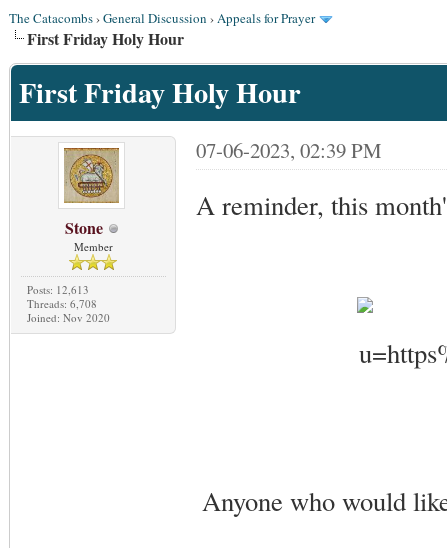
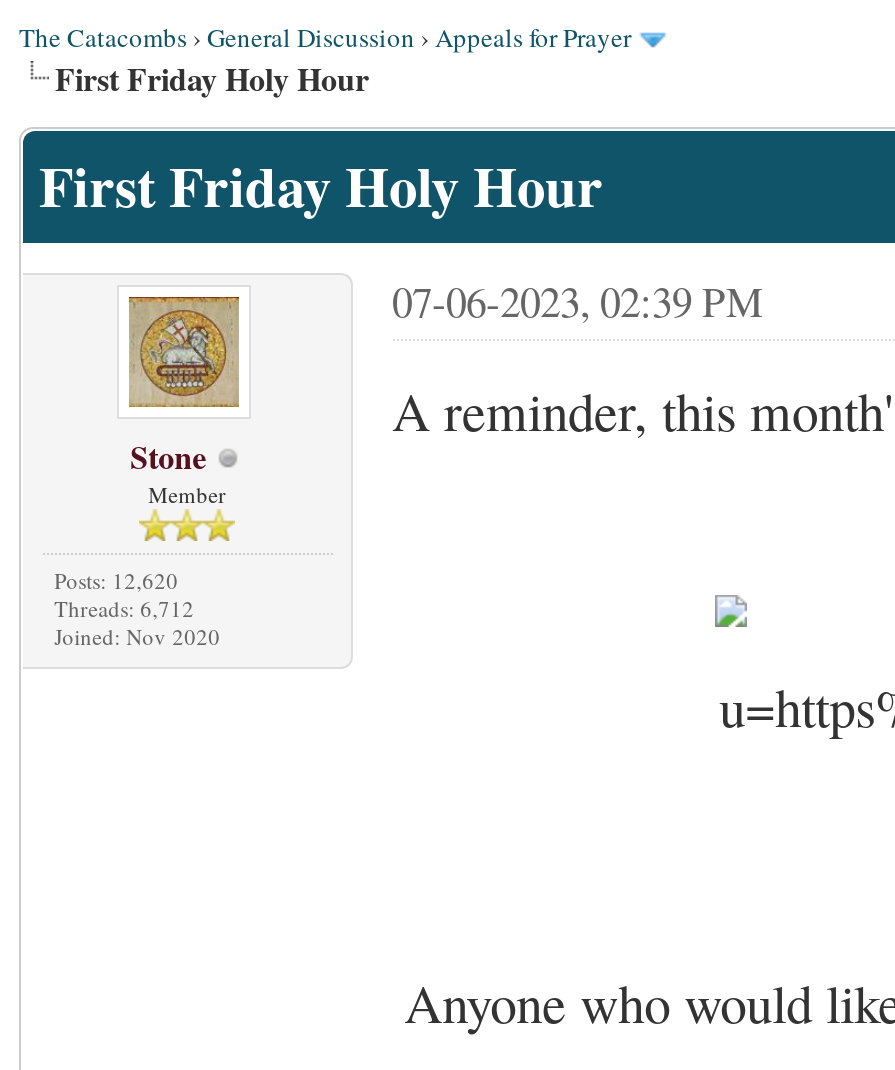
[27,282,89,297] Posts: 12,613 -> [54,565,178,595] Posts: 12,620
[27,296,97,311] Threads: 6,708 -> [54,593,194,623] Threads: 6,712

